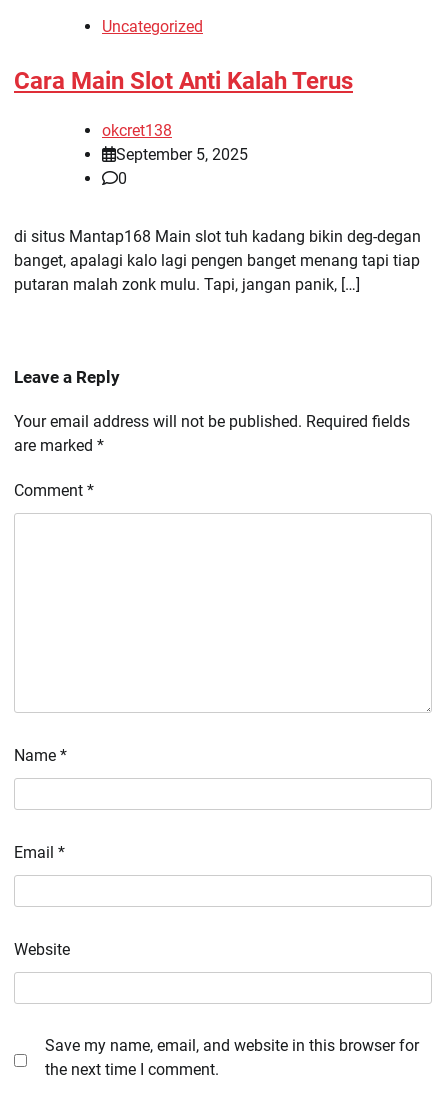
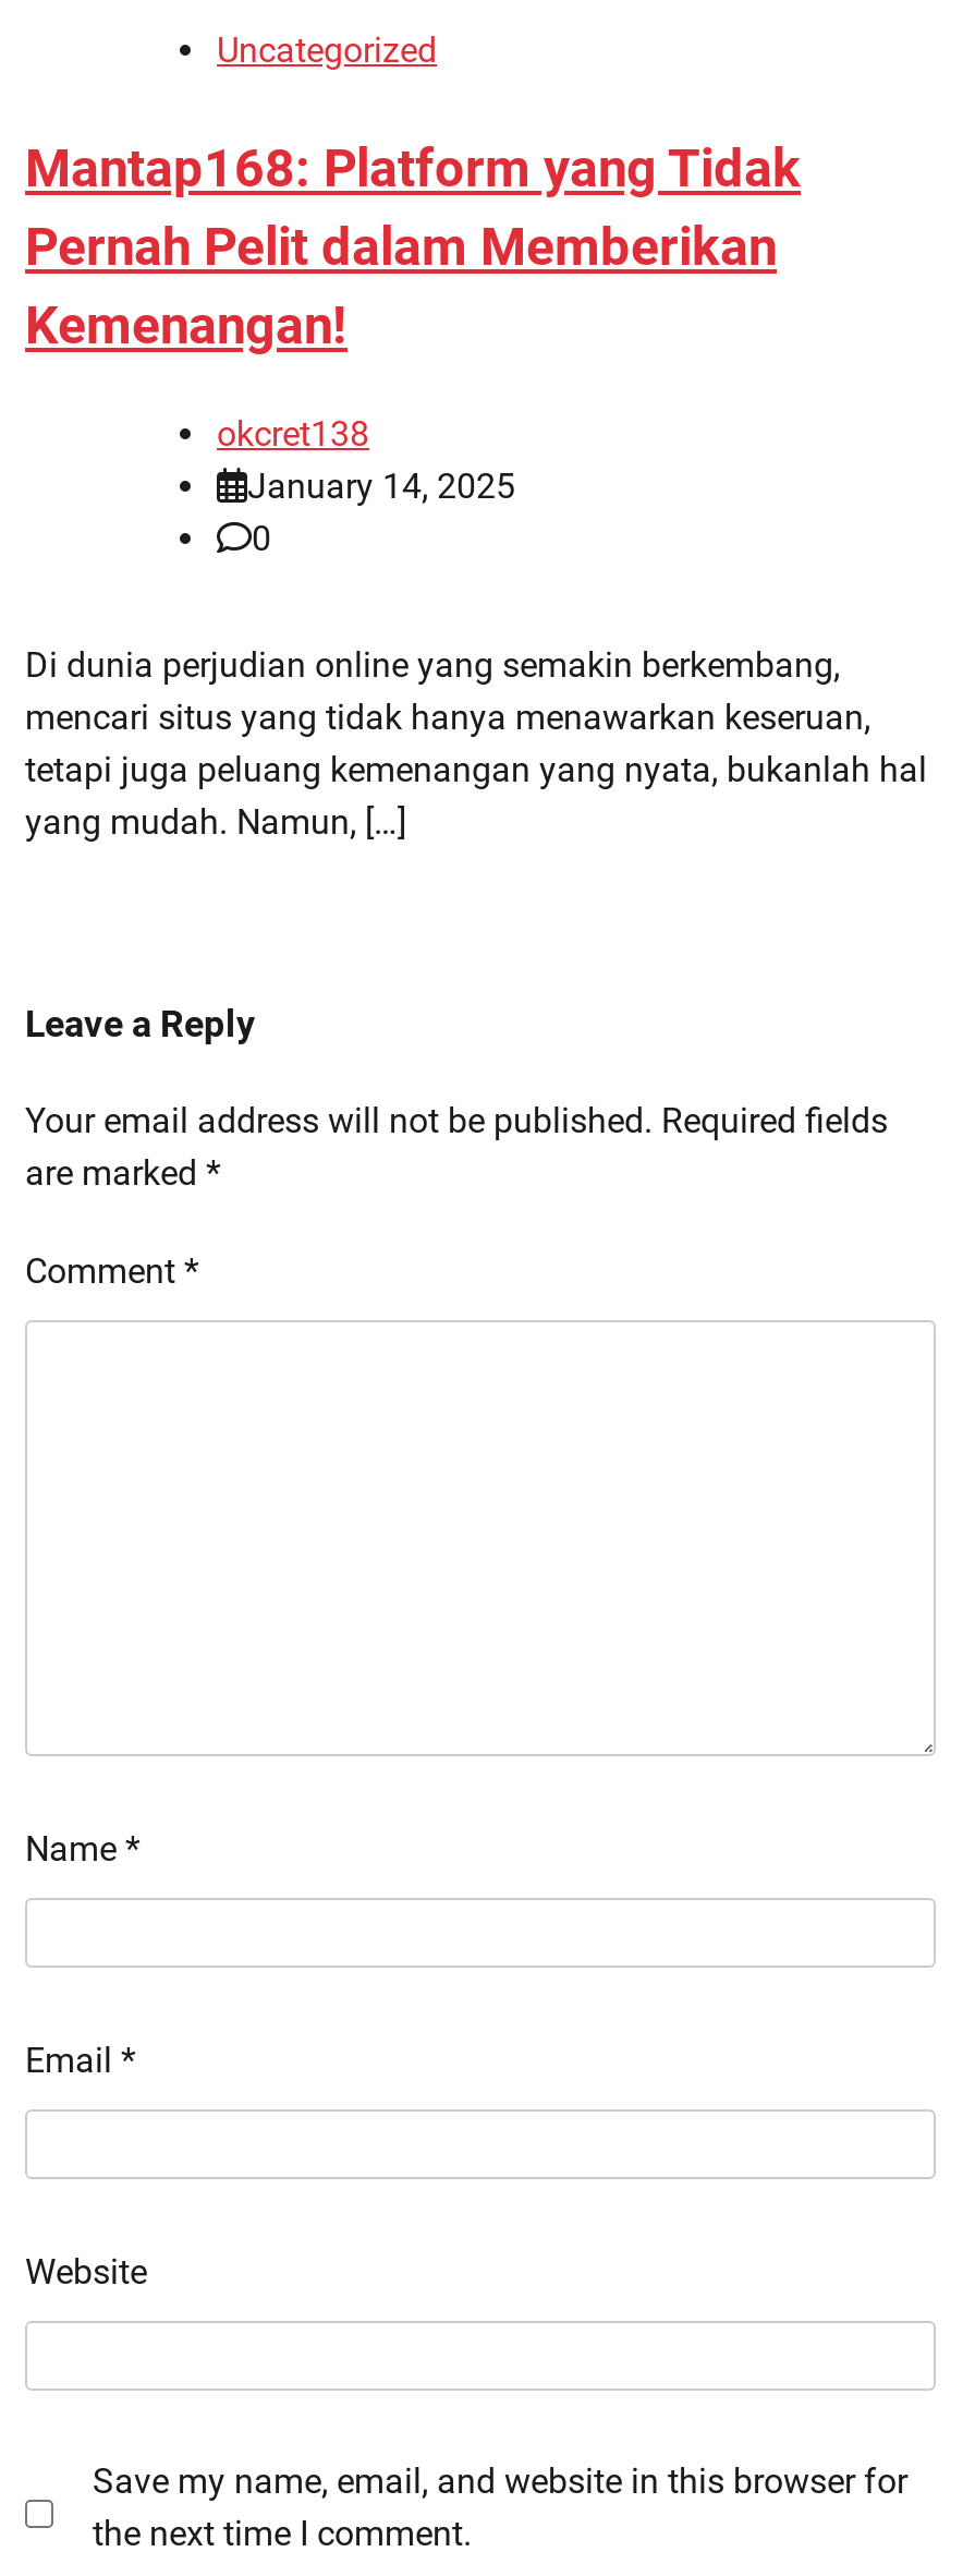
[14,67,353,95] Cara Main Slot Anti Kalah Terus -> [25,139,801,357] Mantap168: Platform yang Tidak | Pernah Pelit dalam Memberikan | Kemenangan!
[116,145,248,164] September 5, 2025 -> [247,466,515,508] January 14, 2025
[14,227,421,294] di situs Mantap168 Main slot tuh kadang bikin deg-degan | banget, apalagi kalo lagi pengen banget menang tapi tiap | putaran malah zonk mulu. Tapi, jangan panik, […] -> [25,645,927,843] Di dunia perjudian online yang semakin berkembang, | mencari situs yang tidak hanya menawarkan keseruan, | tetapi juga peluang kemenangan yang nyata, bukanlah hal | yang mudah. Namun, […]

